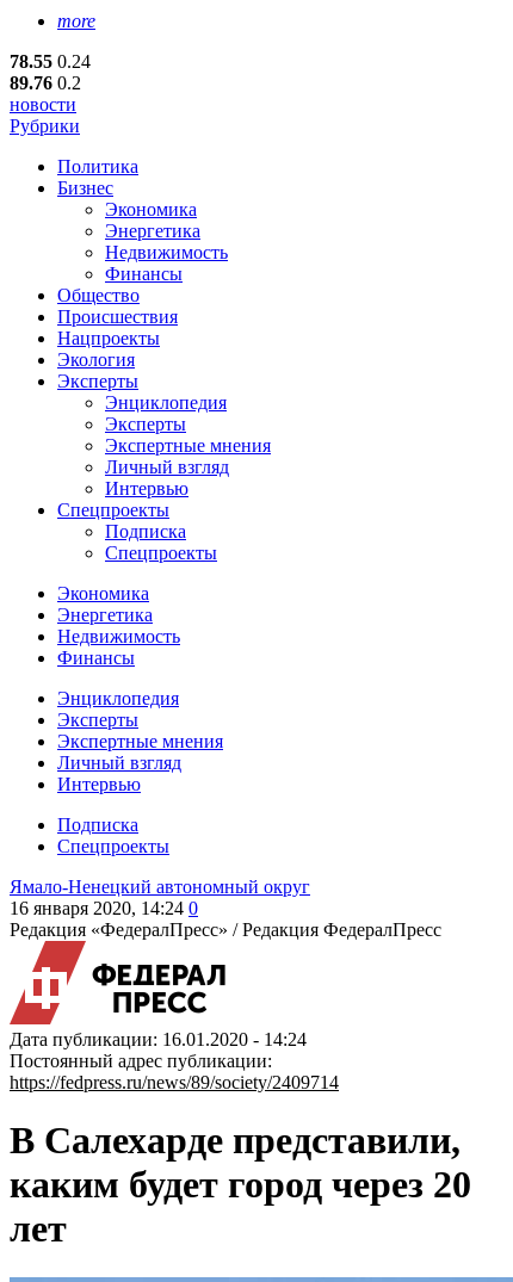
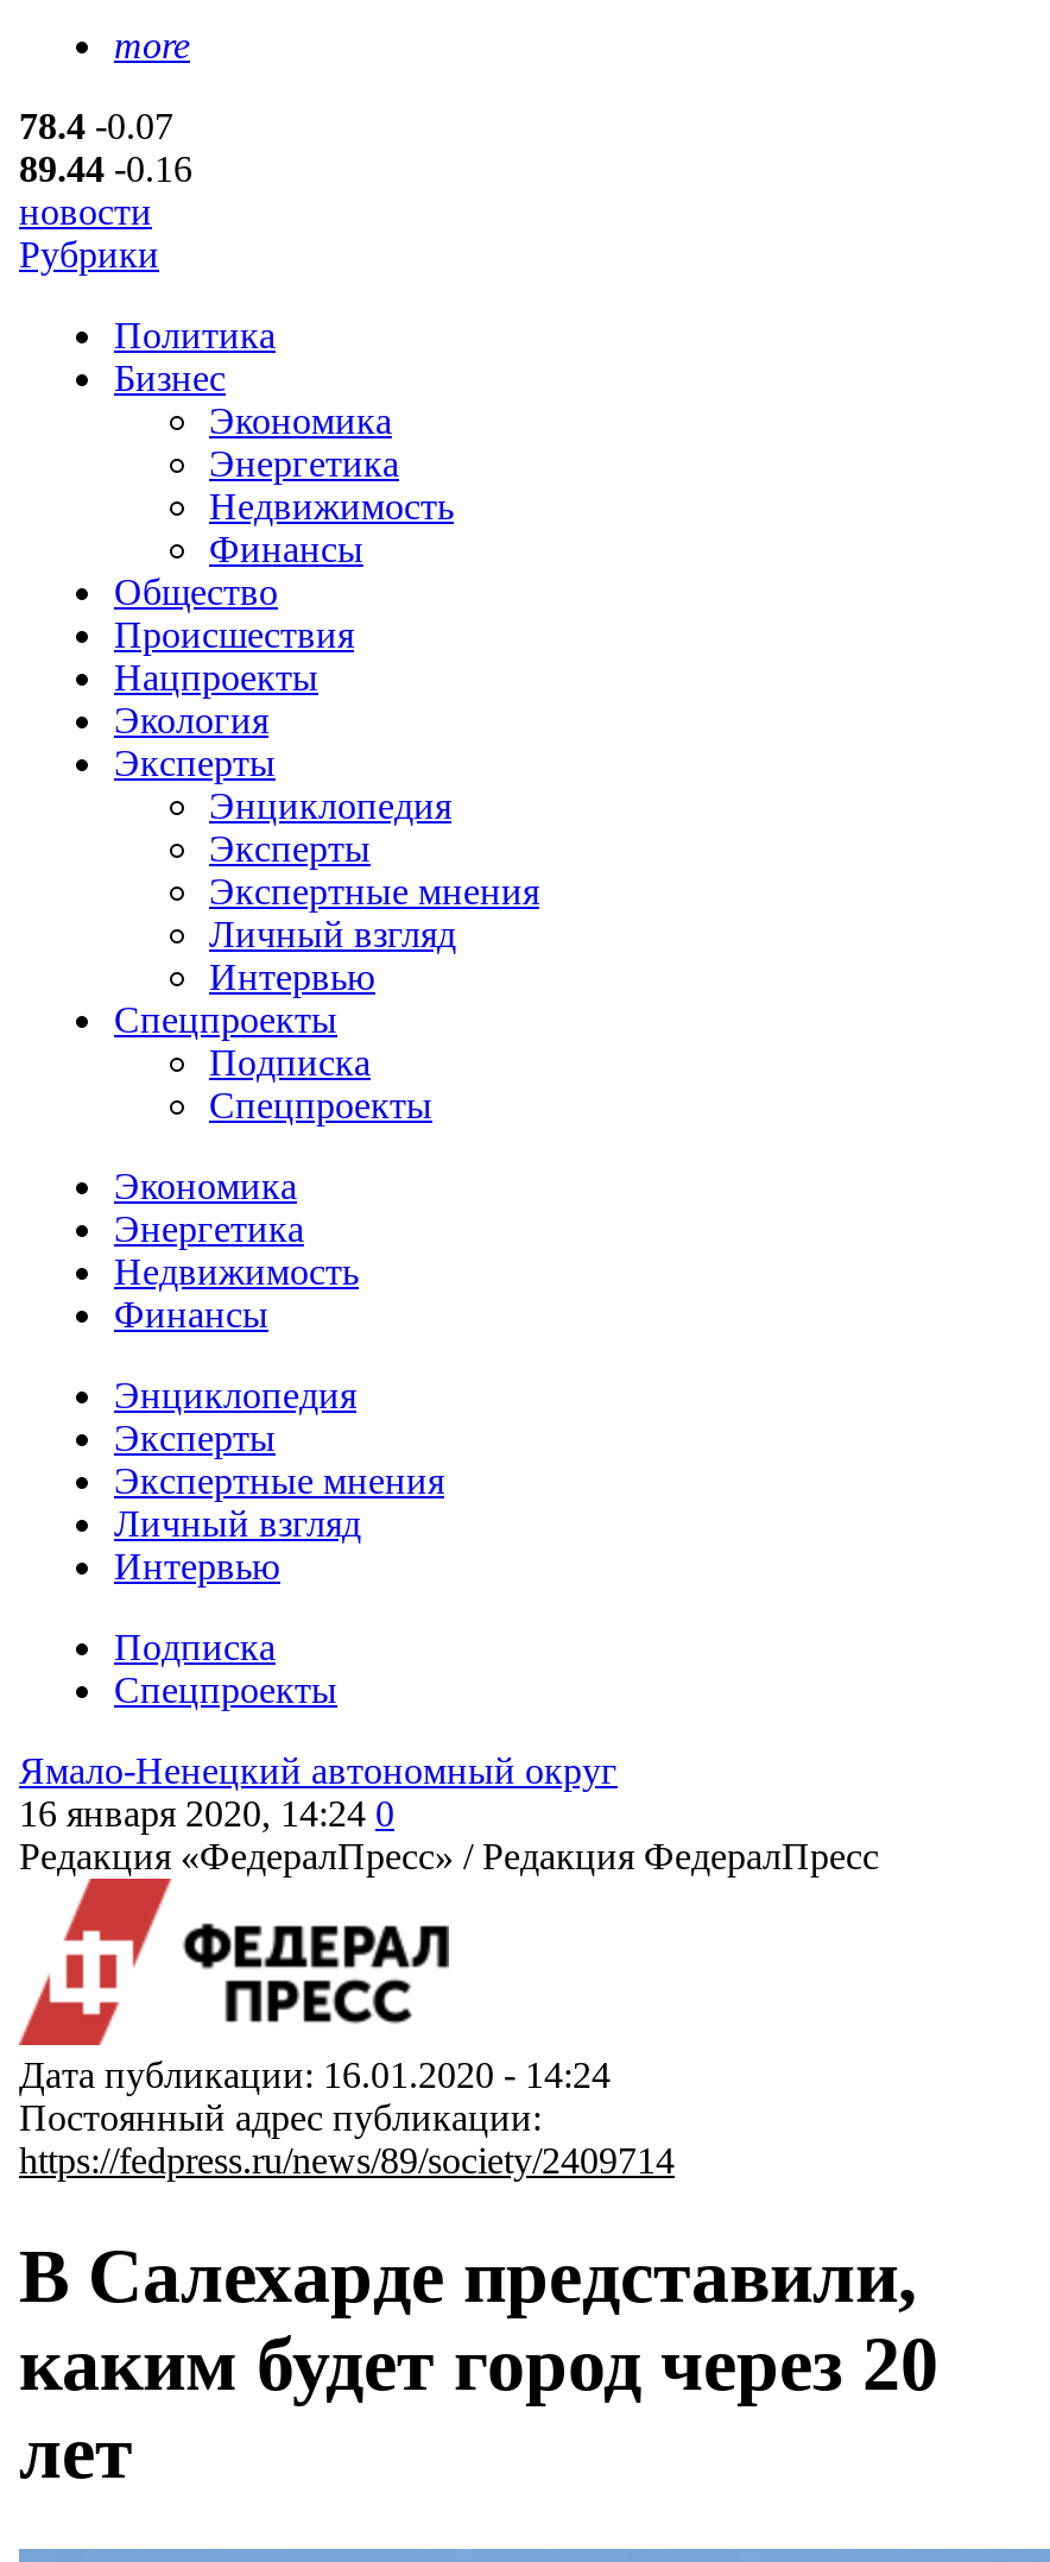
[10,51,91,72] 78.55 0.24 -> [19,106,173,146] 78.4 -0.07
[10,73,81,93] 89.76 0.2 -> [19,149,192,189] 89.44 -0.16

